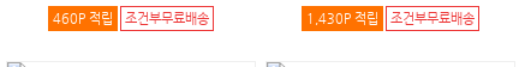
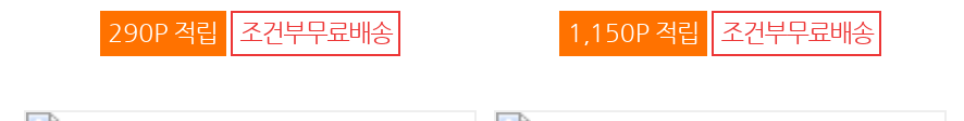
[53,11,209,26] 460P 적립 조건부무료배송 -> [108,19,392,47] 290P 적립 조건부무료배송
[306,11,475,26] 1,430P 적립 조건부무료배송 -> [568,19,873,47] 1,150P 적립 조건부무료배송

